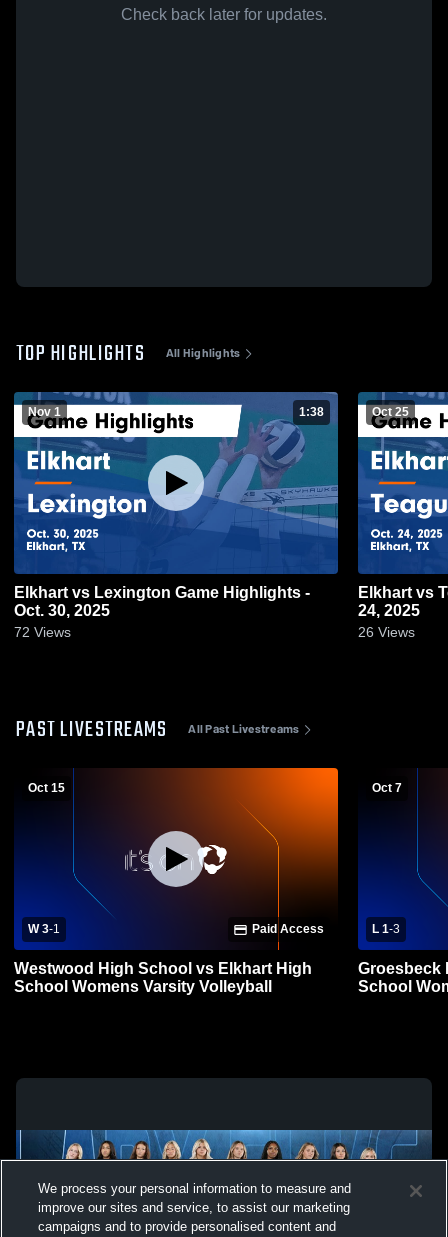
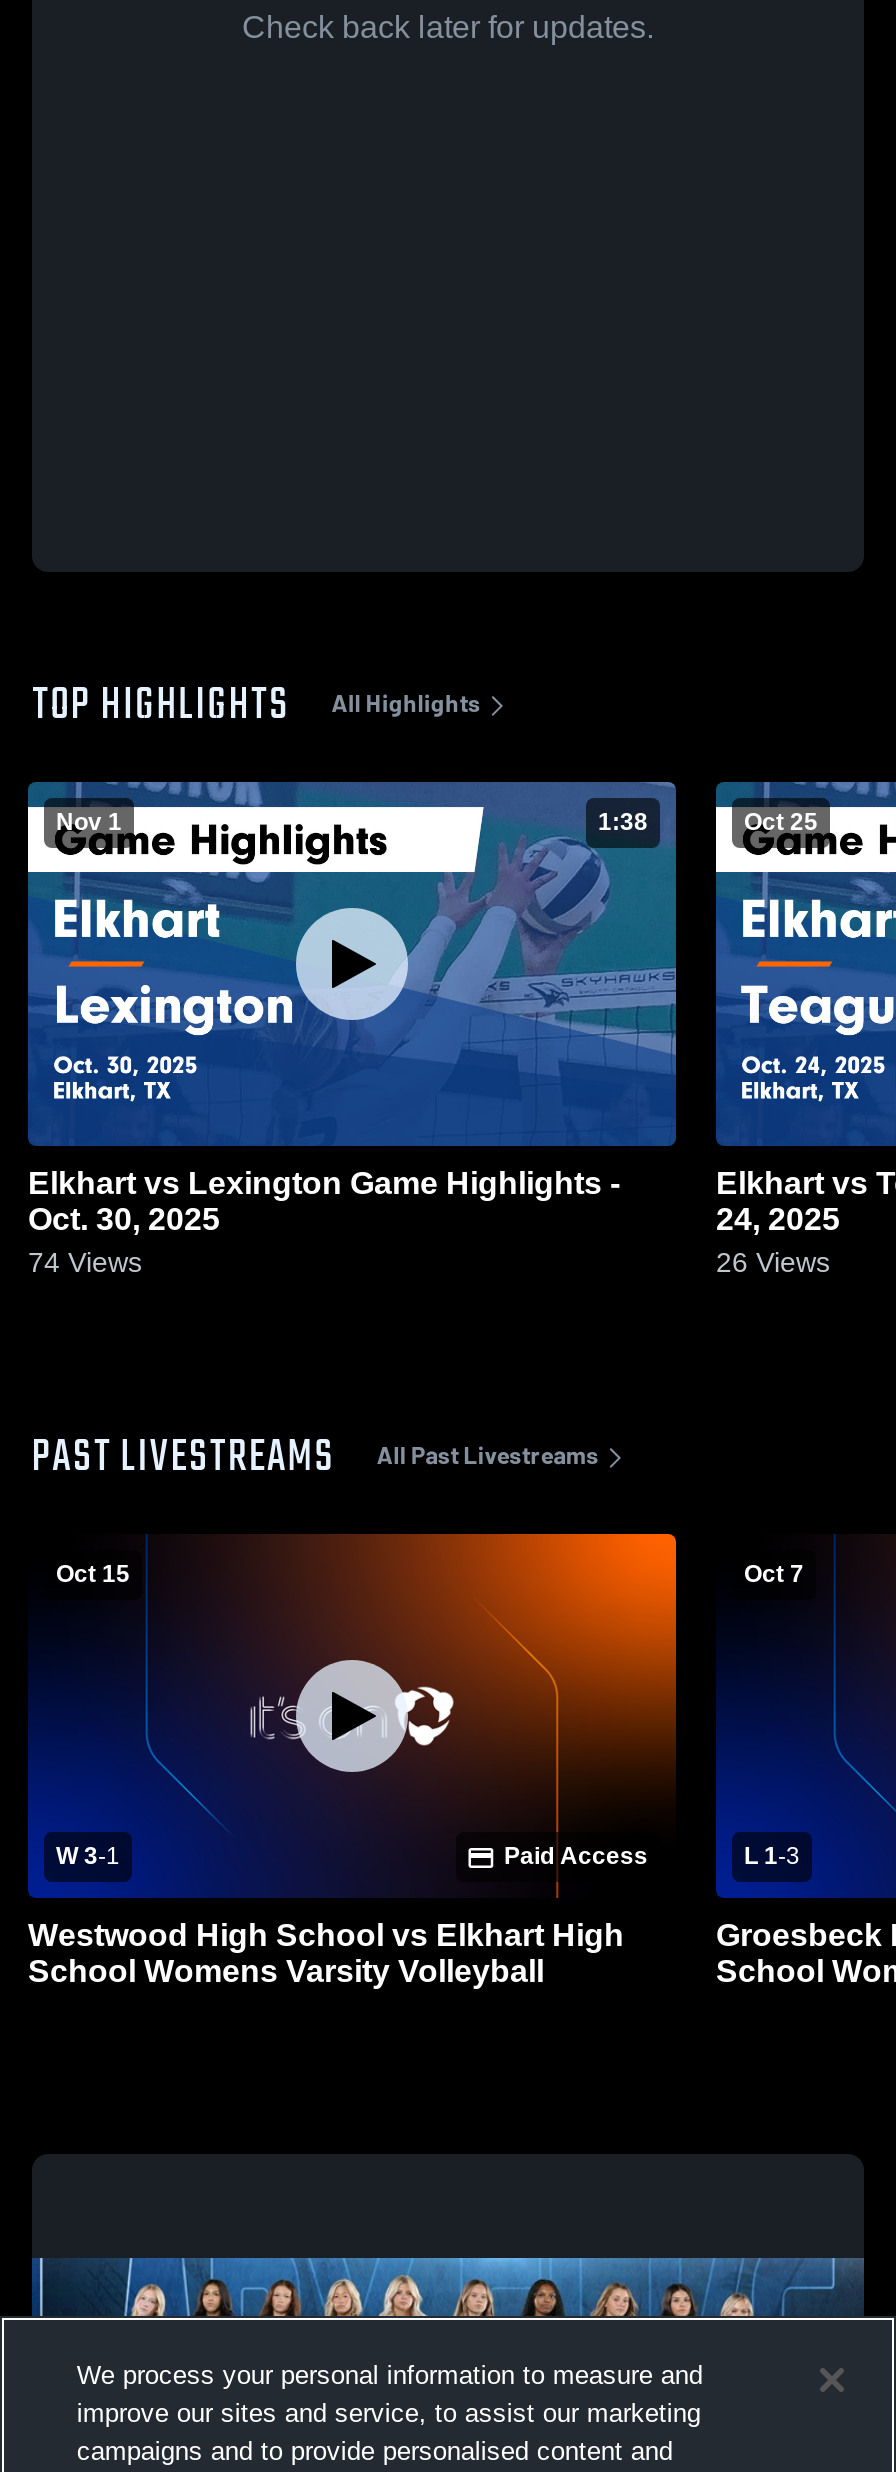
[14,624,71,640] 72 Views -> [28,1246,142,1278] 74 Views

